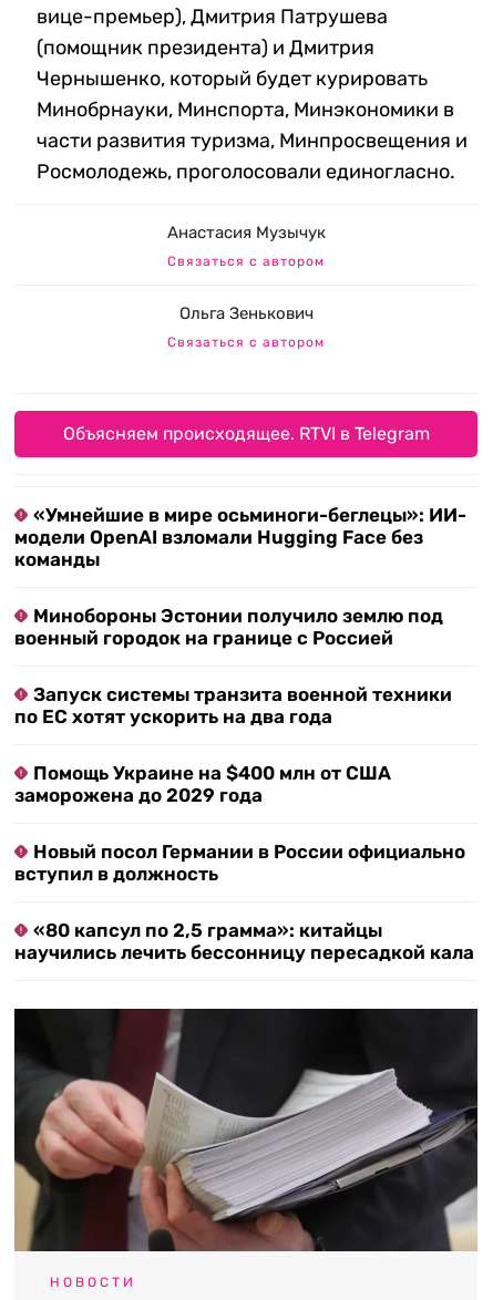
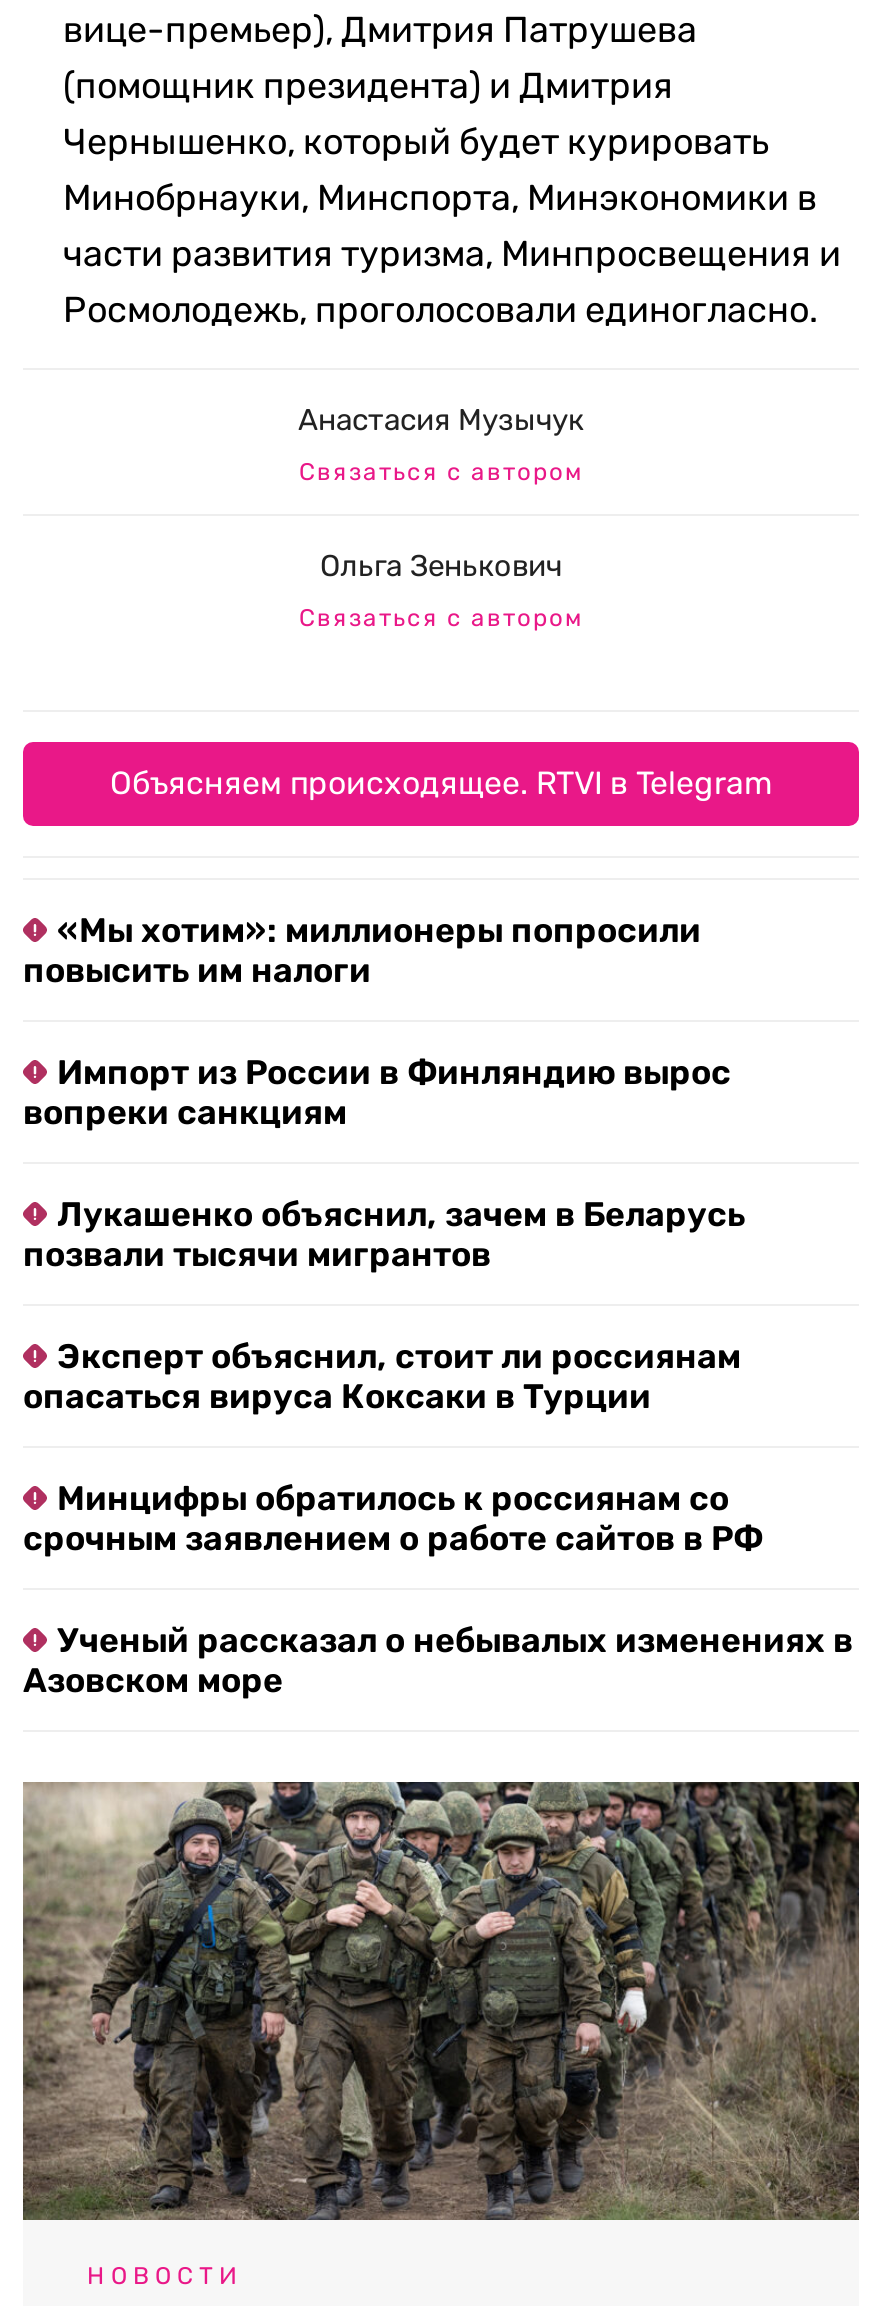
[14,504,466,570] «Умнейшие в мире осьминоги-беглецы»: ИИ- | модели OpenAI взломали Hugging Face без | команды -> [23,910,701,990] «Мы хотим»: миллионеры попросили | повысить им налоги
[14,605,443,649] Минобороны Эстонии получило землю под | военный городок на границе с Россией -> [23,1052,731,1132] Импорт из России в Финляндию вырос | вопреки санкциям
[14,683,452,728] Запуск системы транзита военной техники | по ЕС хотят ускорить на два года -> [23,1194,745,1274] Лукашенко объяснил, зачем в Беларусь | позвали тысячи мигрантов
[14,762,391,806] Помощь Украине на $400 млн от США | заморожена до 2029 года -> [23,1336,741,1416] Эксперт объяснил, стоит ли россиянам | опасаться вируса Коксаки в Турции
[14,841,465,885] Новый посол Германии в России официально | вступил в должность -> [23,1478,763,1558] Минцифры обратилось к россиянам со | срочным заявлением о работе сайтов в РФ
[14,919,474,963] «80 капсул по 2,5 грамма»: китайцы | научились лечить бессонницу пересадкой кала -> [23,1620,853,1700] Ученый рассказал о небывалых изменениях в | Азовском море
[13,1008,479,1252] [image] -> [21,1780,861,2222] [image]

